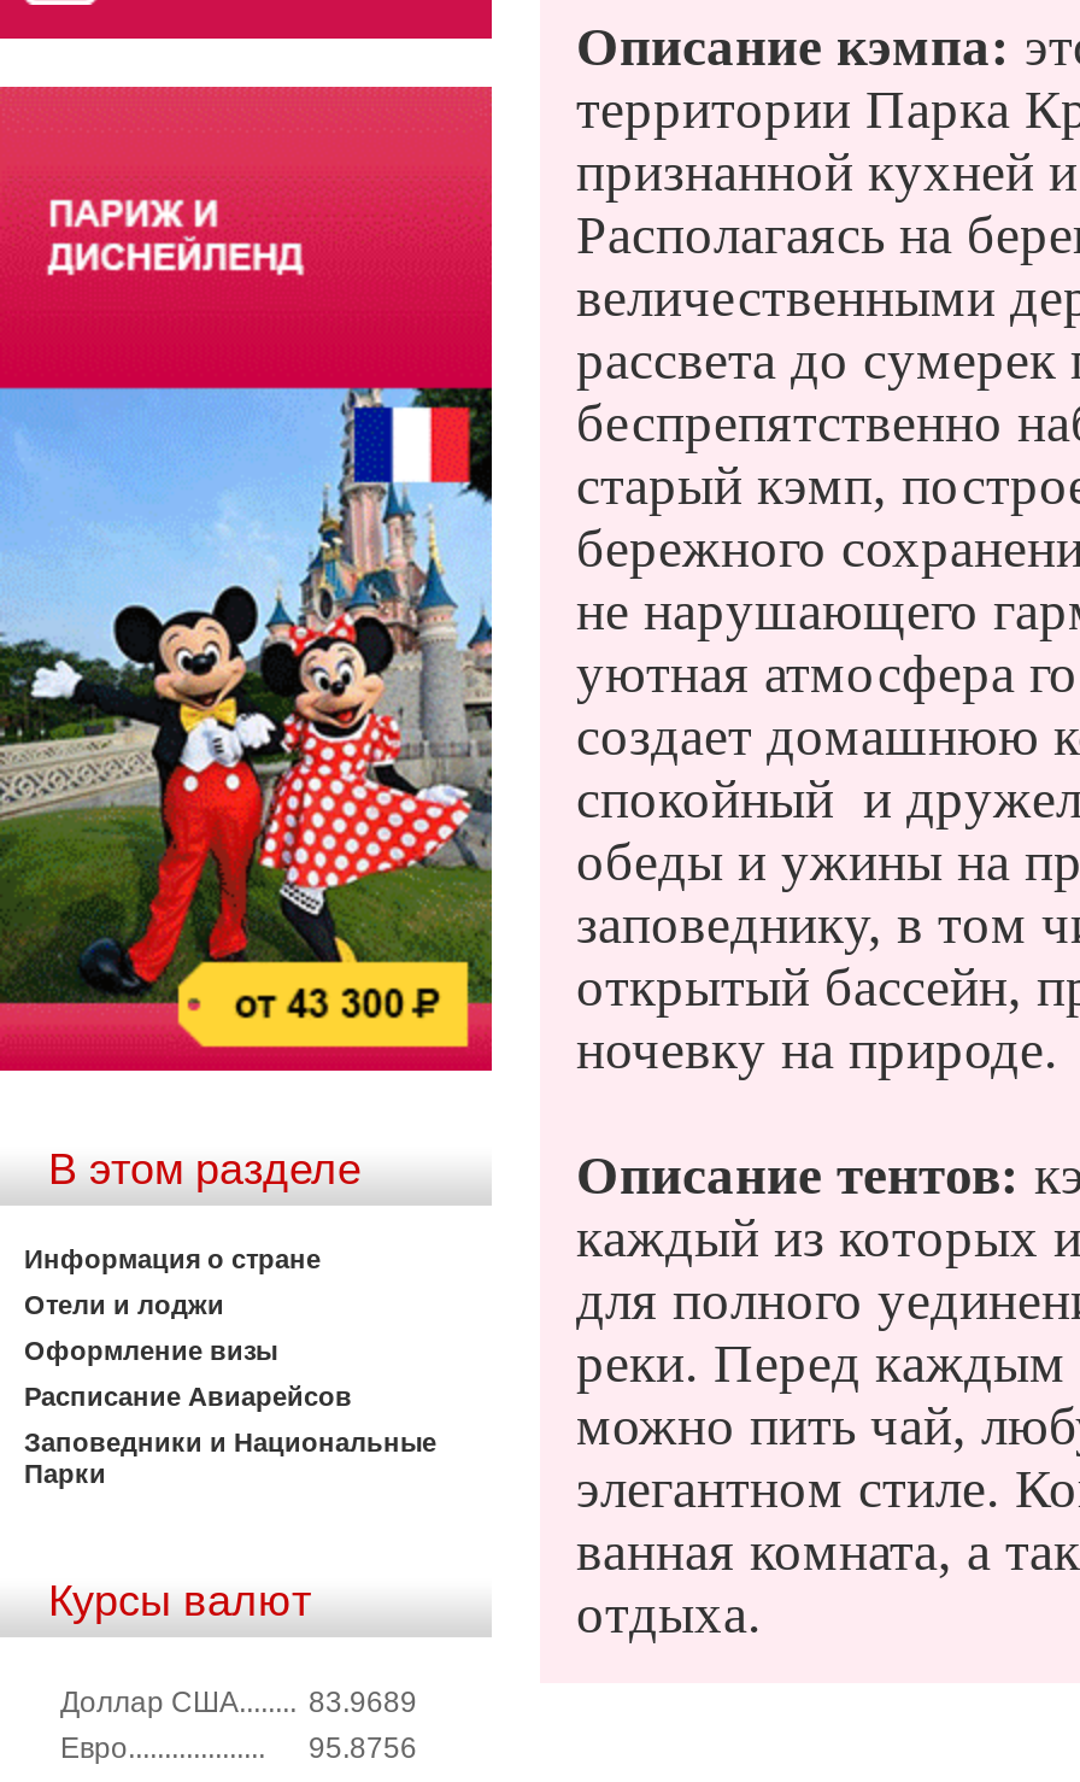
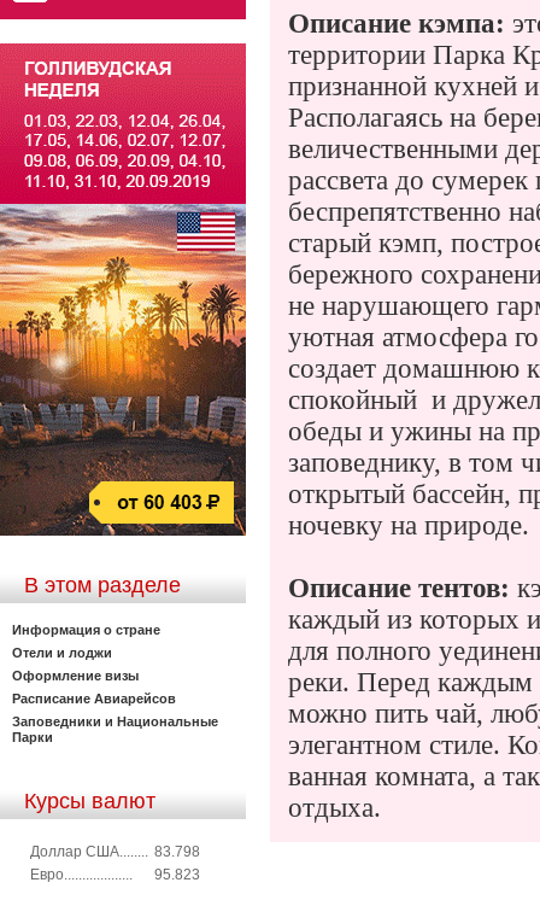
[7,123,494,1073] [image] -> [4,60,247,537] [image]
[60,1685,417,1719] Доллар США........ 83.9689 -> [30,843,200,860] Доллар США........ 83.798
[60,1731,417,1765] Евро................... 95.8756 -> [30,866,200,883] Евро................... 95.823

